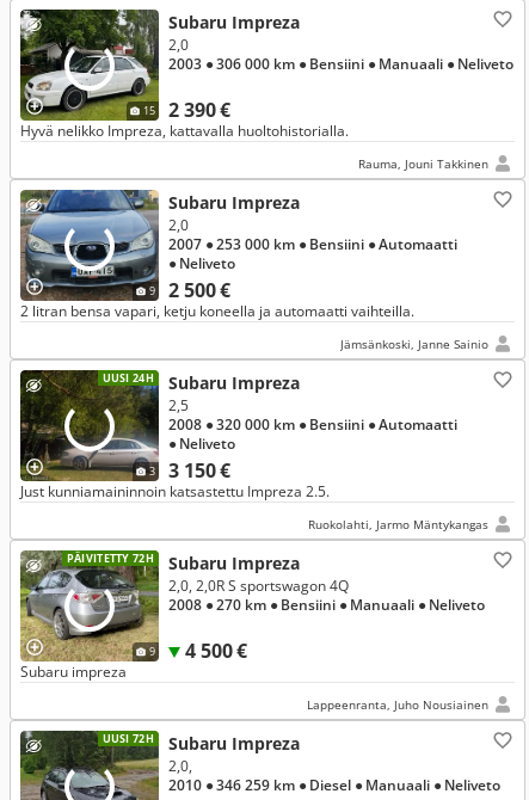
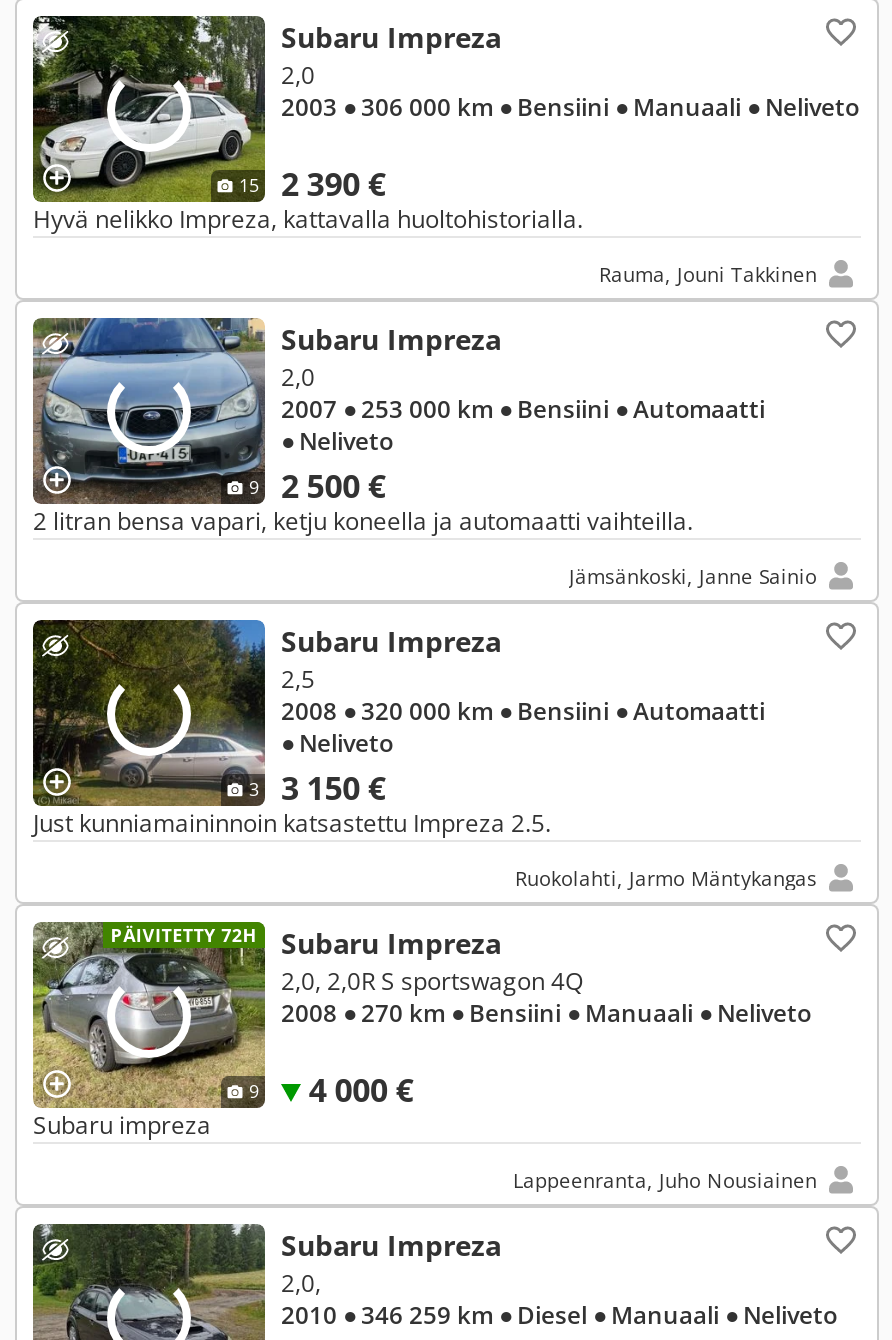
[102,370,154,386] UUSI 24H -> none
[149,638,247,664] 9 4 500 € -> [249,1068,413,1112] 9 4 000 €
[102,731,154,746] UUSI 72H -> none

